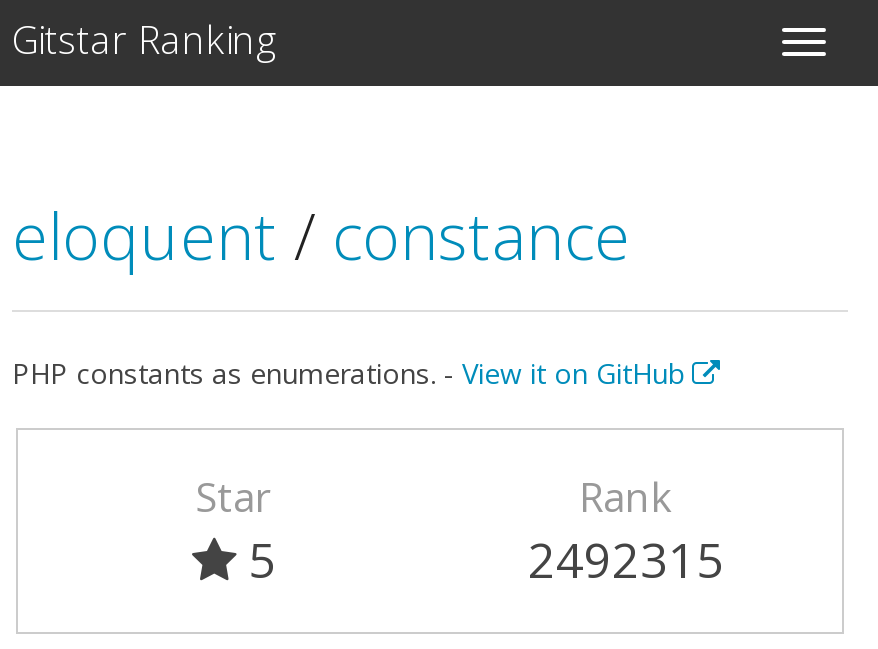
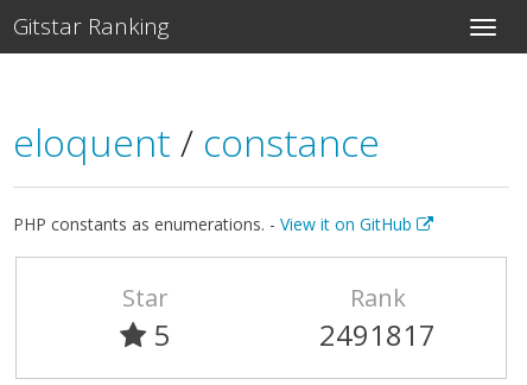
[528,526,724,592] 2492315 -> [319,315,436,354] 2491817

